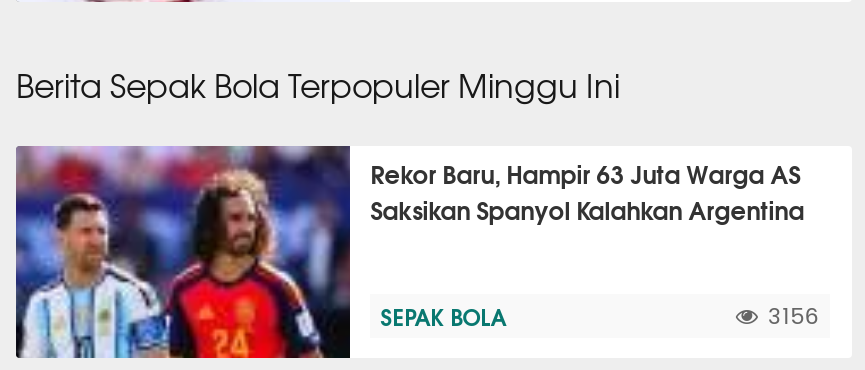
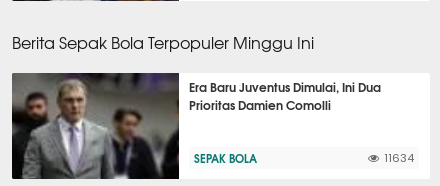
[14,146,804,360] [image] | Rekor Baru, Hampir 63 Juta Warga AS | Saksikan Spanyol Kalahkan Argentina -> [11,72,381,180] [image] | Era Baru Juventus Dimulai, Ini Dua | Prioritas Damien Comolli
[768,306,820,328] 3156 -> [384,153,414,164] 11634

